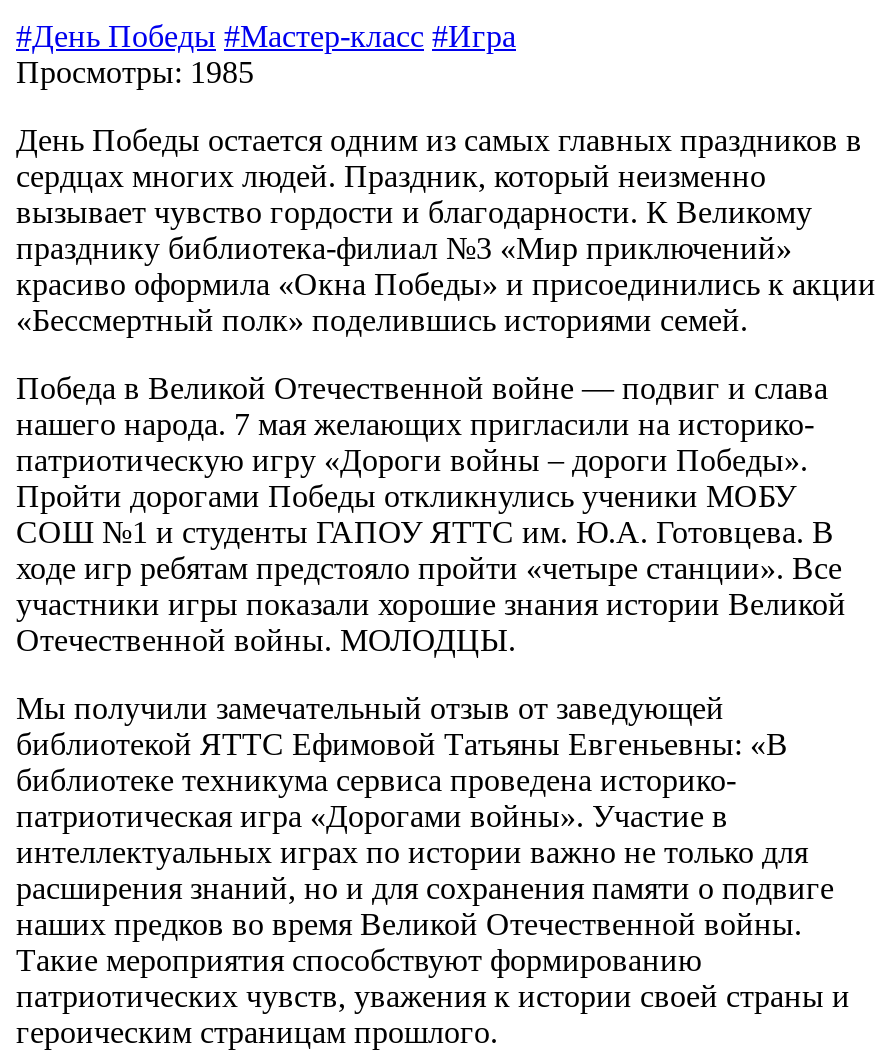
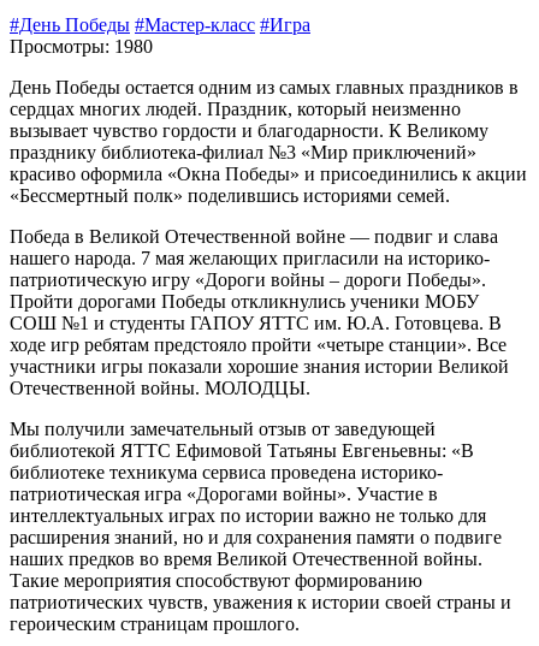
[16,56,254,90] Просмотры: 1985 -> [10,36,153,57] Просмотры: 1980

